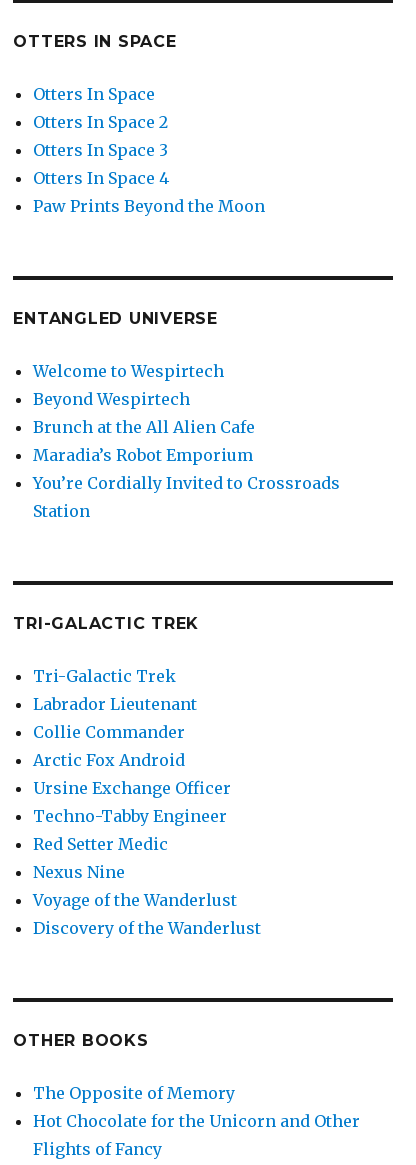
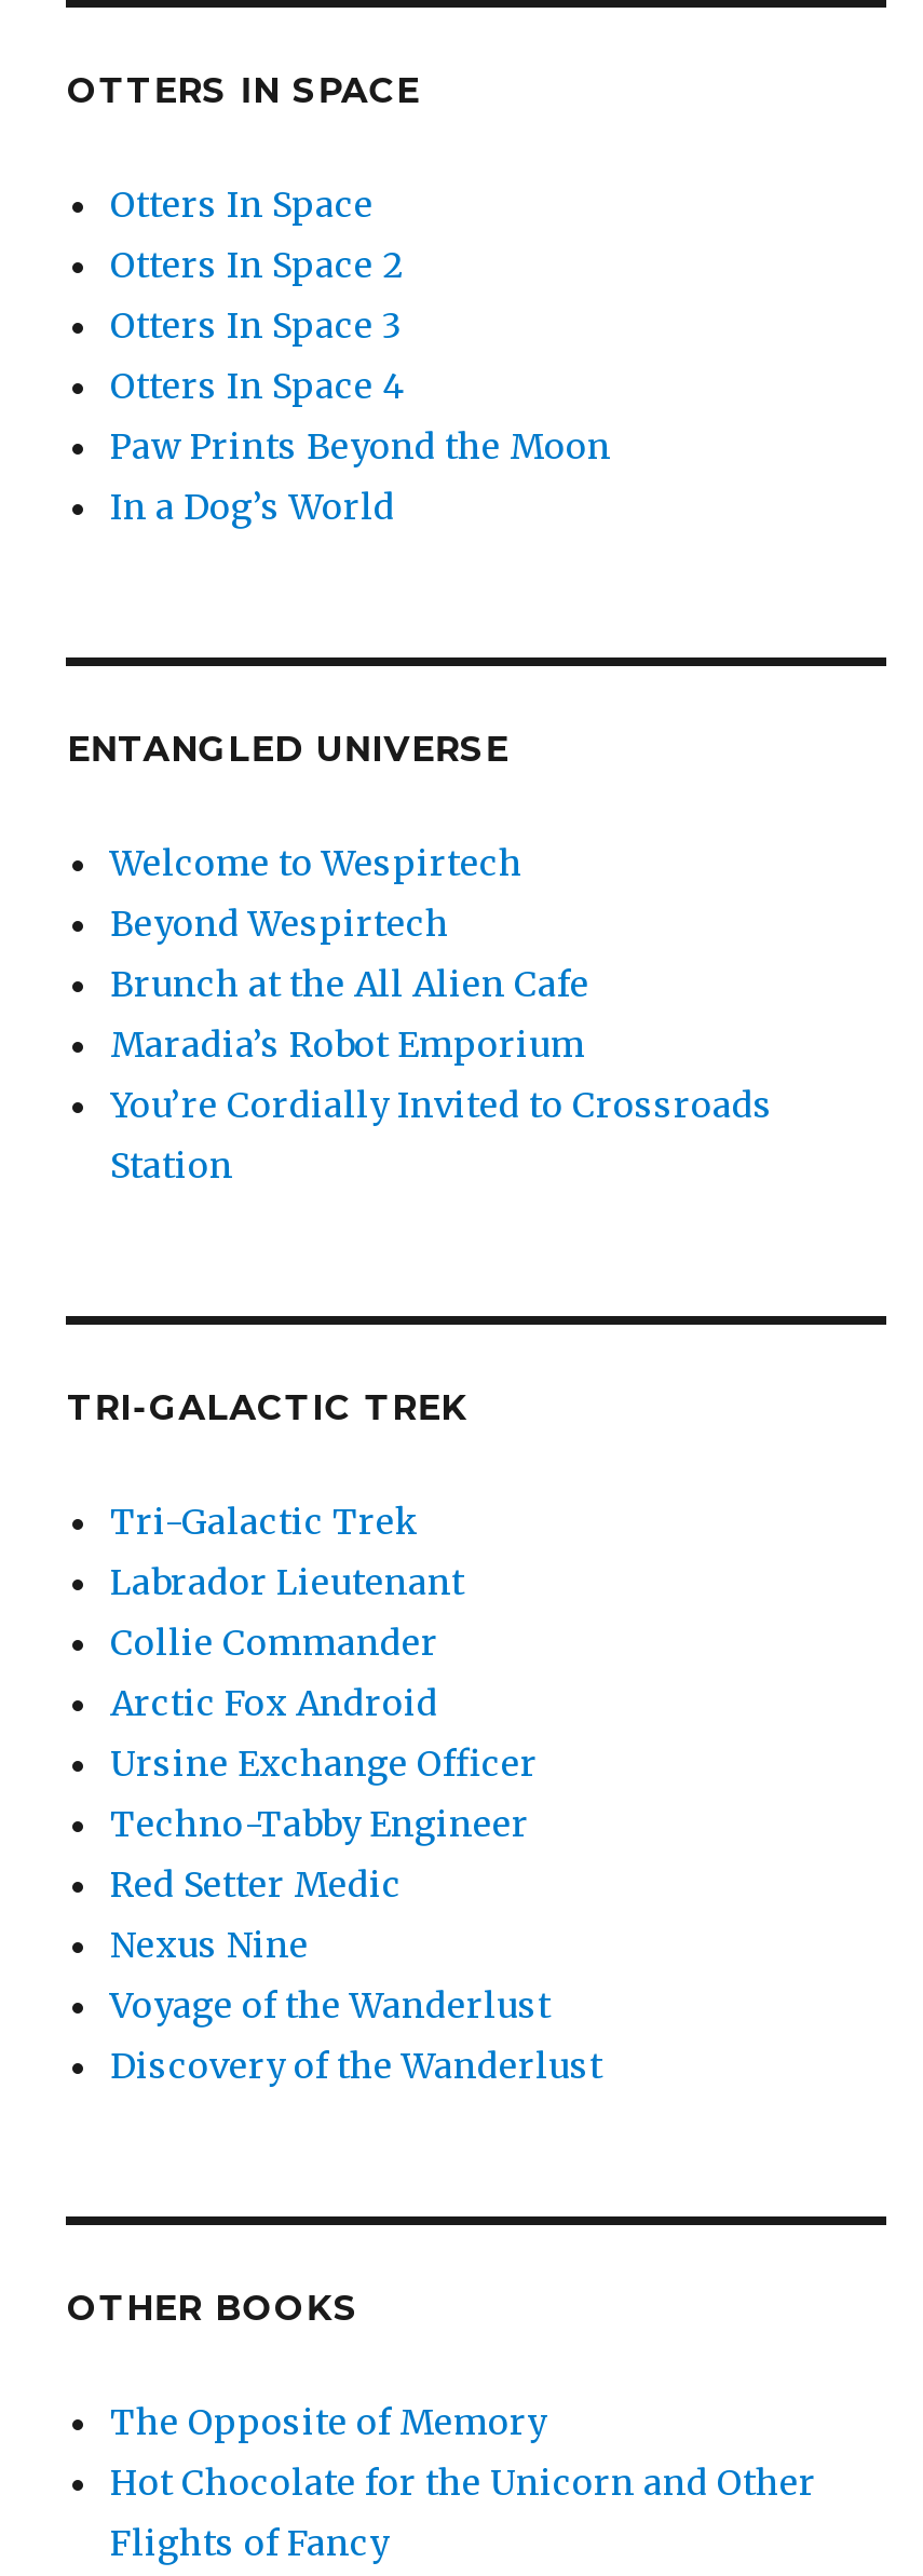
none -> [110,486,395,529] In a Dog’s World

